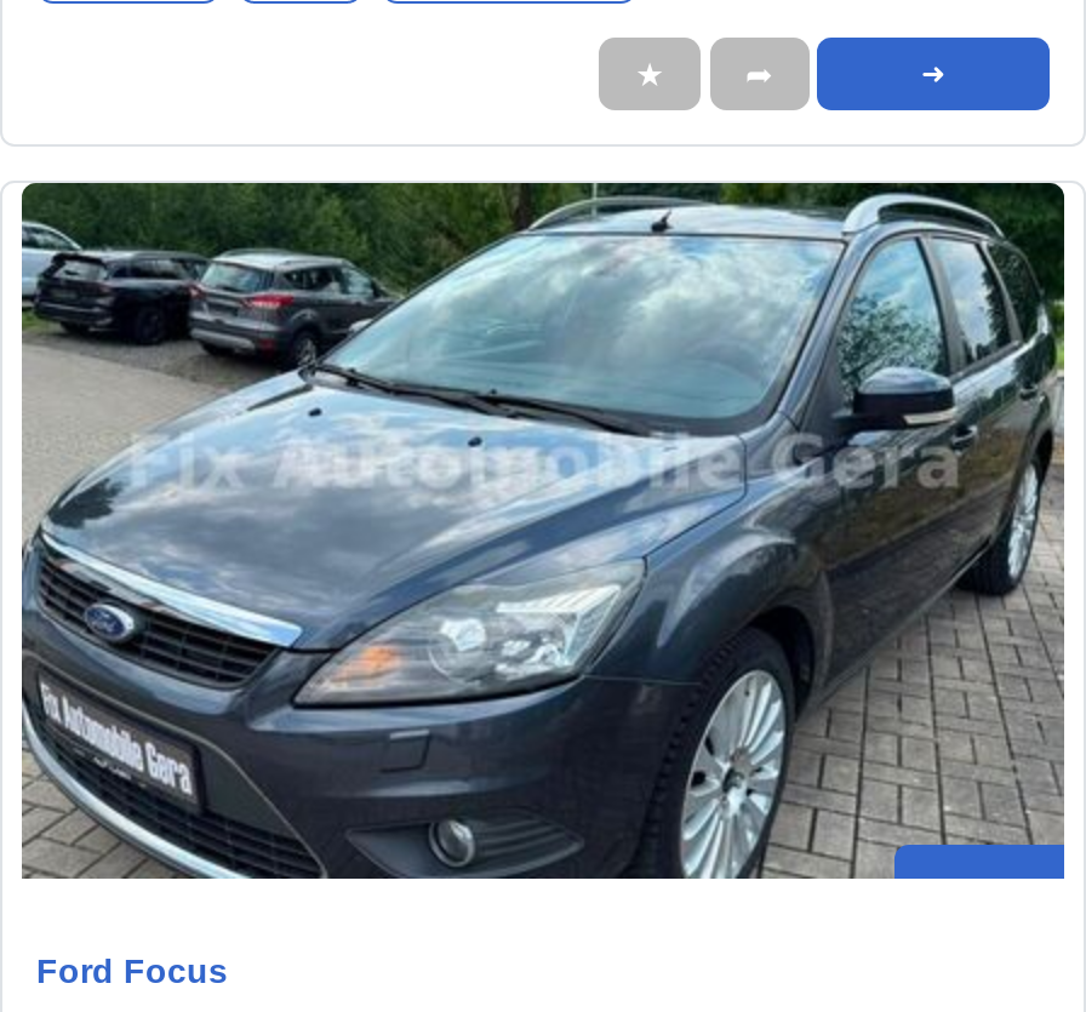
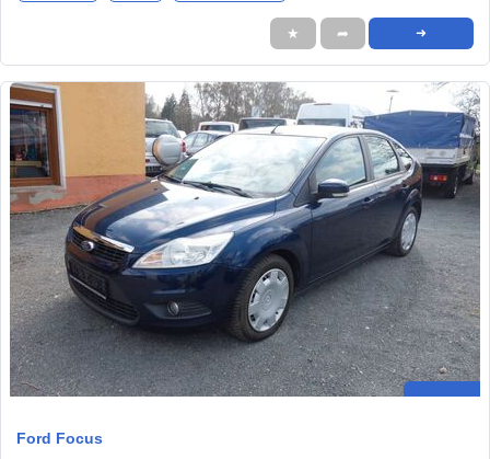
[22,179,1067,880] [image] -> [9,82,481,397] [image]

